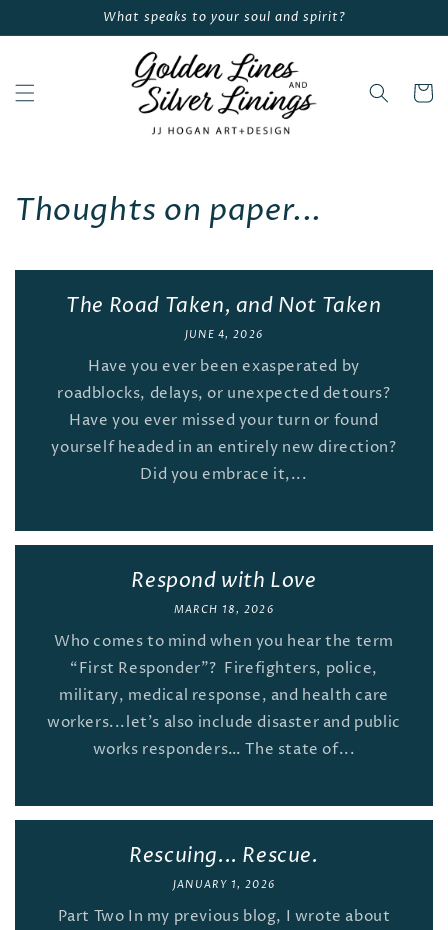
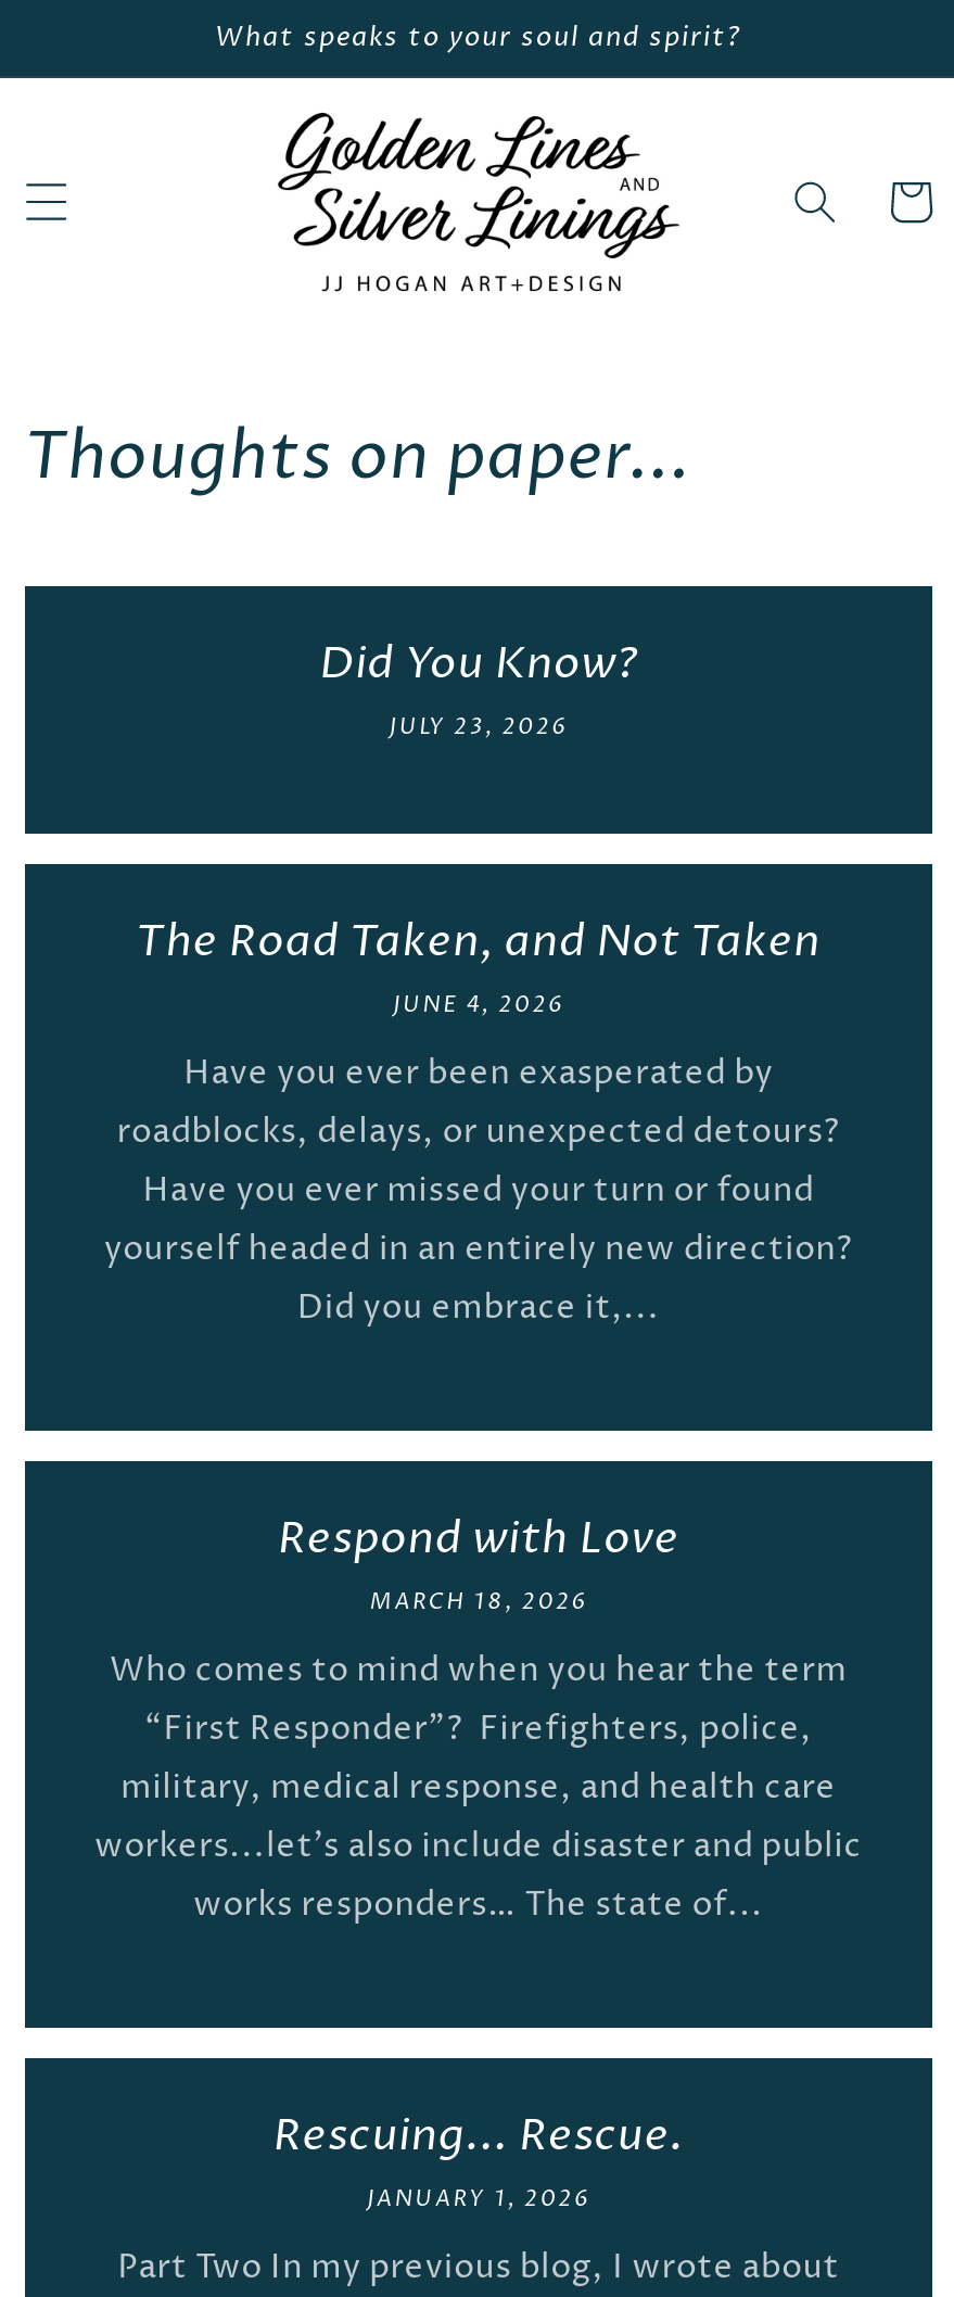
none -> [319,634,638,743] Did You Know? | JULY 23, 2026

